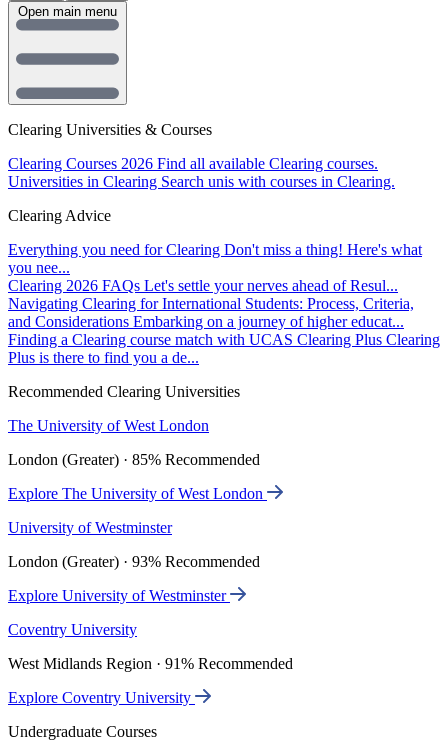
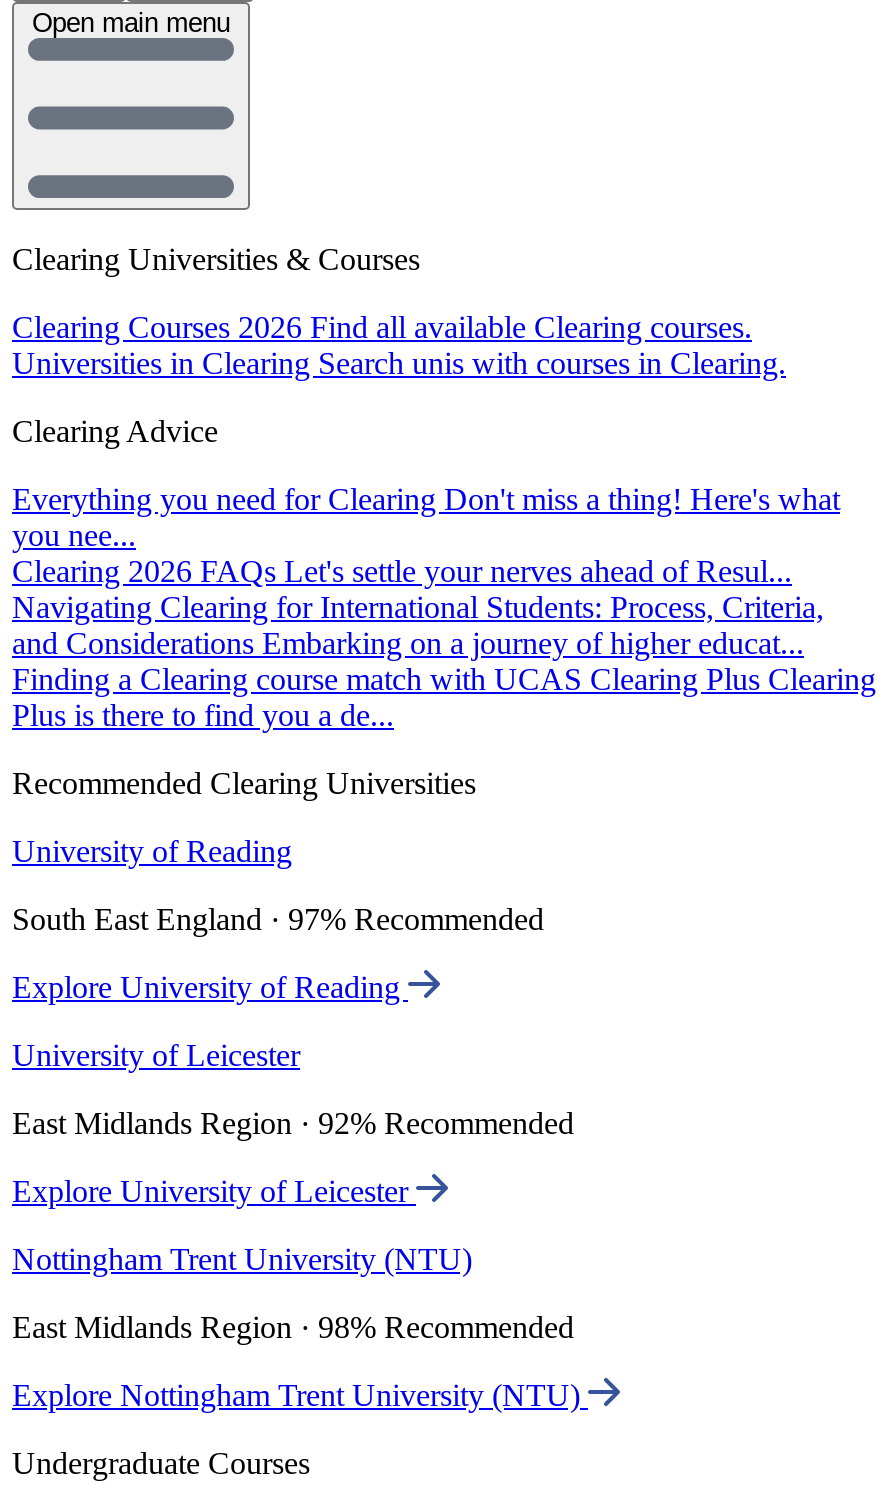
[8,417,209,434] The University of West London -> [12,834,292,868] University of Reading
[8,451,260,468] London (Greater) · 85% Recommended -> [12,902,544,936] South East England · 97% Recommended
[8,485,267,502] Explore The University of West London -> [12,970,408,1004] Explore University of Reading
[8,519,172,536] University of Westminster -> [12,1038,300,1072] University of Leicester
[8,553,260,570] London (Greater) · 93% Recommended -> [12,1106,574,1140] East Midlands Region · 92% Recommended
[8,587,230,604] Explore University of Westminster -> [12,1174,416,1208] Explore University of Leicester
[8,621,137,638] Coventry University -> [12,1242,472,1276] Nottingham Trent University (NTU)
[8,655,293,672] West Midlands Region · 91% Recommended -> [12,1310,574,1344] East Midlands Region · 98% Recommended
[8,689,195,706] Explore Coventry University -> [12,1378,588,1412] Explore Nottingham Trent University (NTU)

